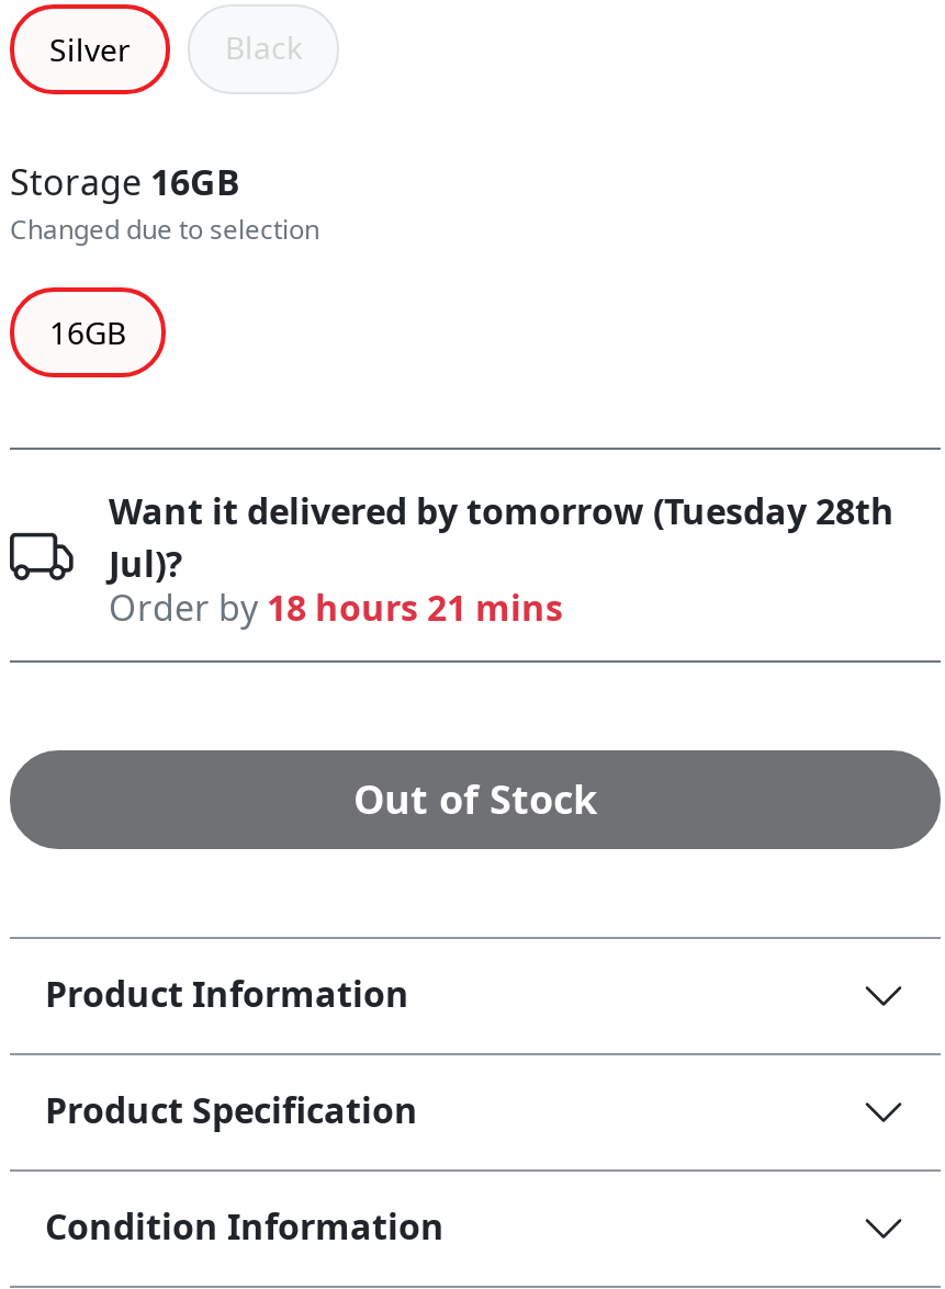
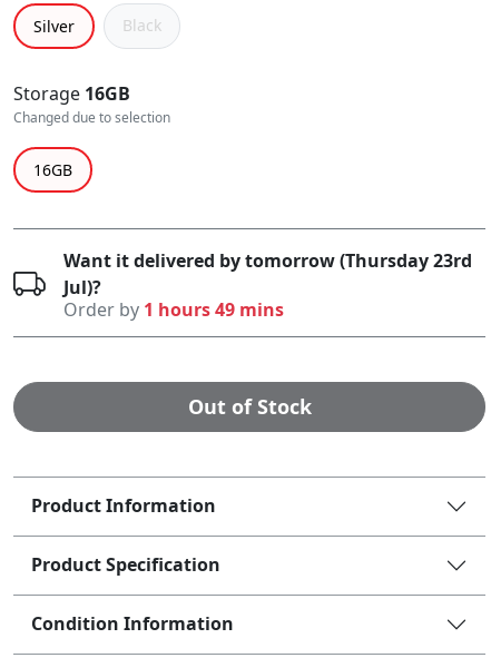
[109,486,895,534] Want it delivered by tomorrow (Tuesday 28th -> [63,248,472,272] Want it delivered by tomorrow (Thursday 23rd
[109,583,563,631] Order by 18 hours 21 mins -> [63,297,284,321] Order by 1 hours 49 mins

